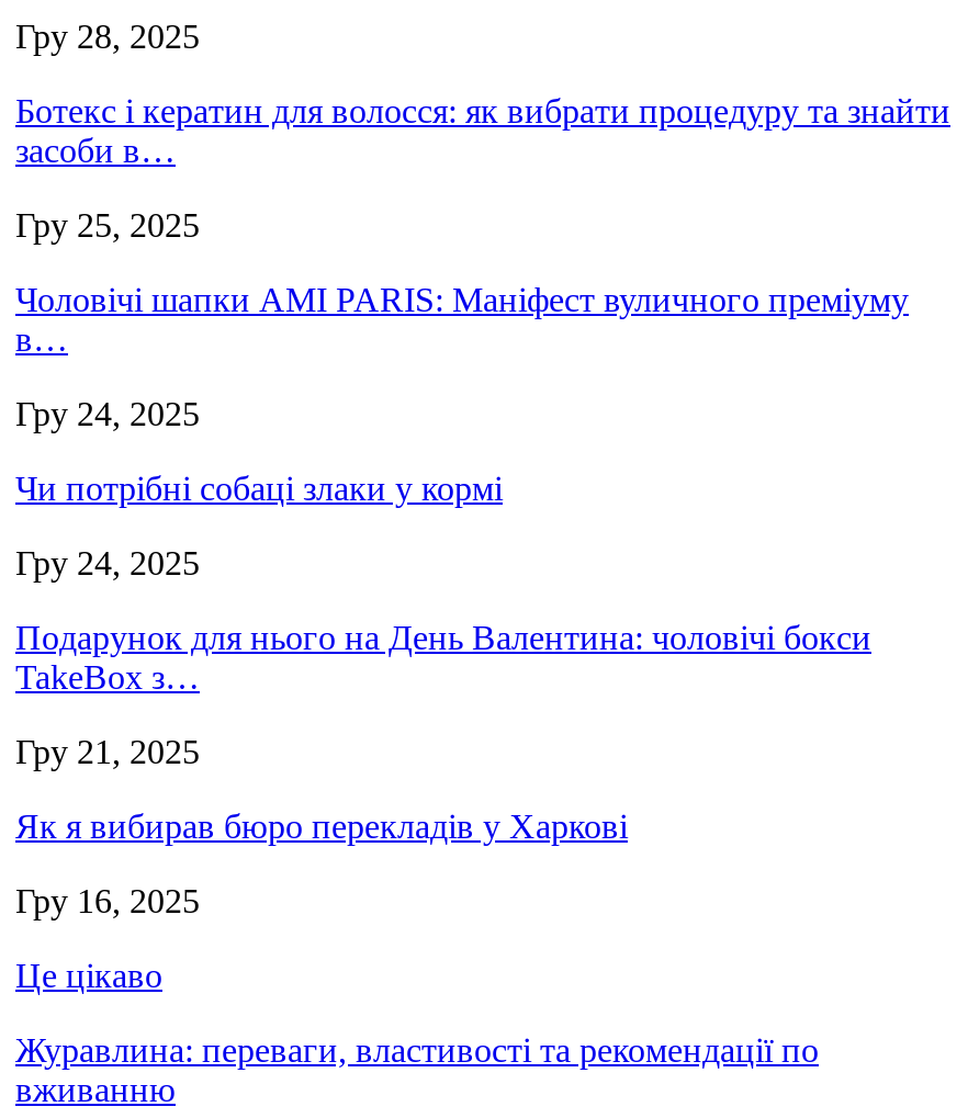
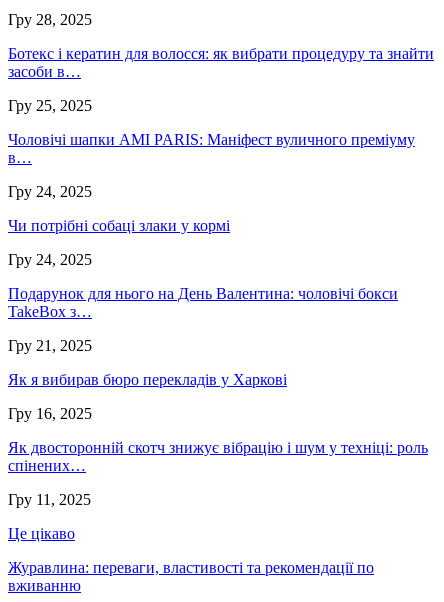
none -> [8,438,428,507] Як двосторонній скотч знижує вібрацію і шум у техніці: роль | спінених… | Гру 11, 2025

